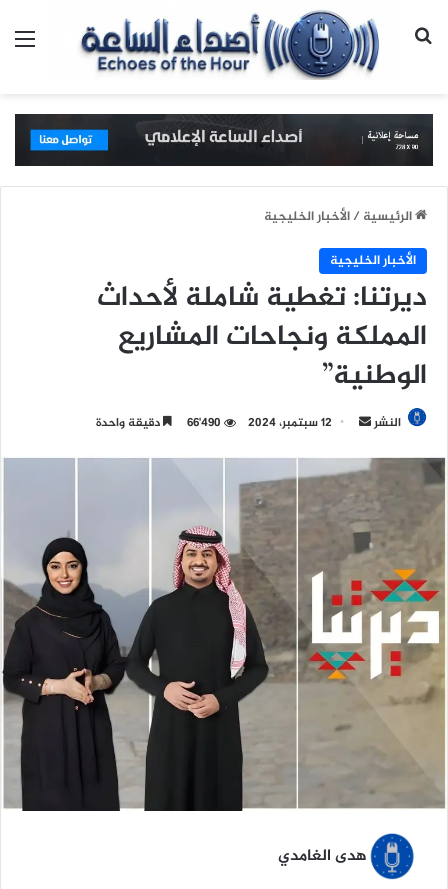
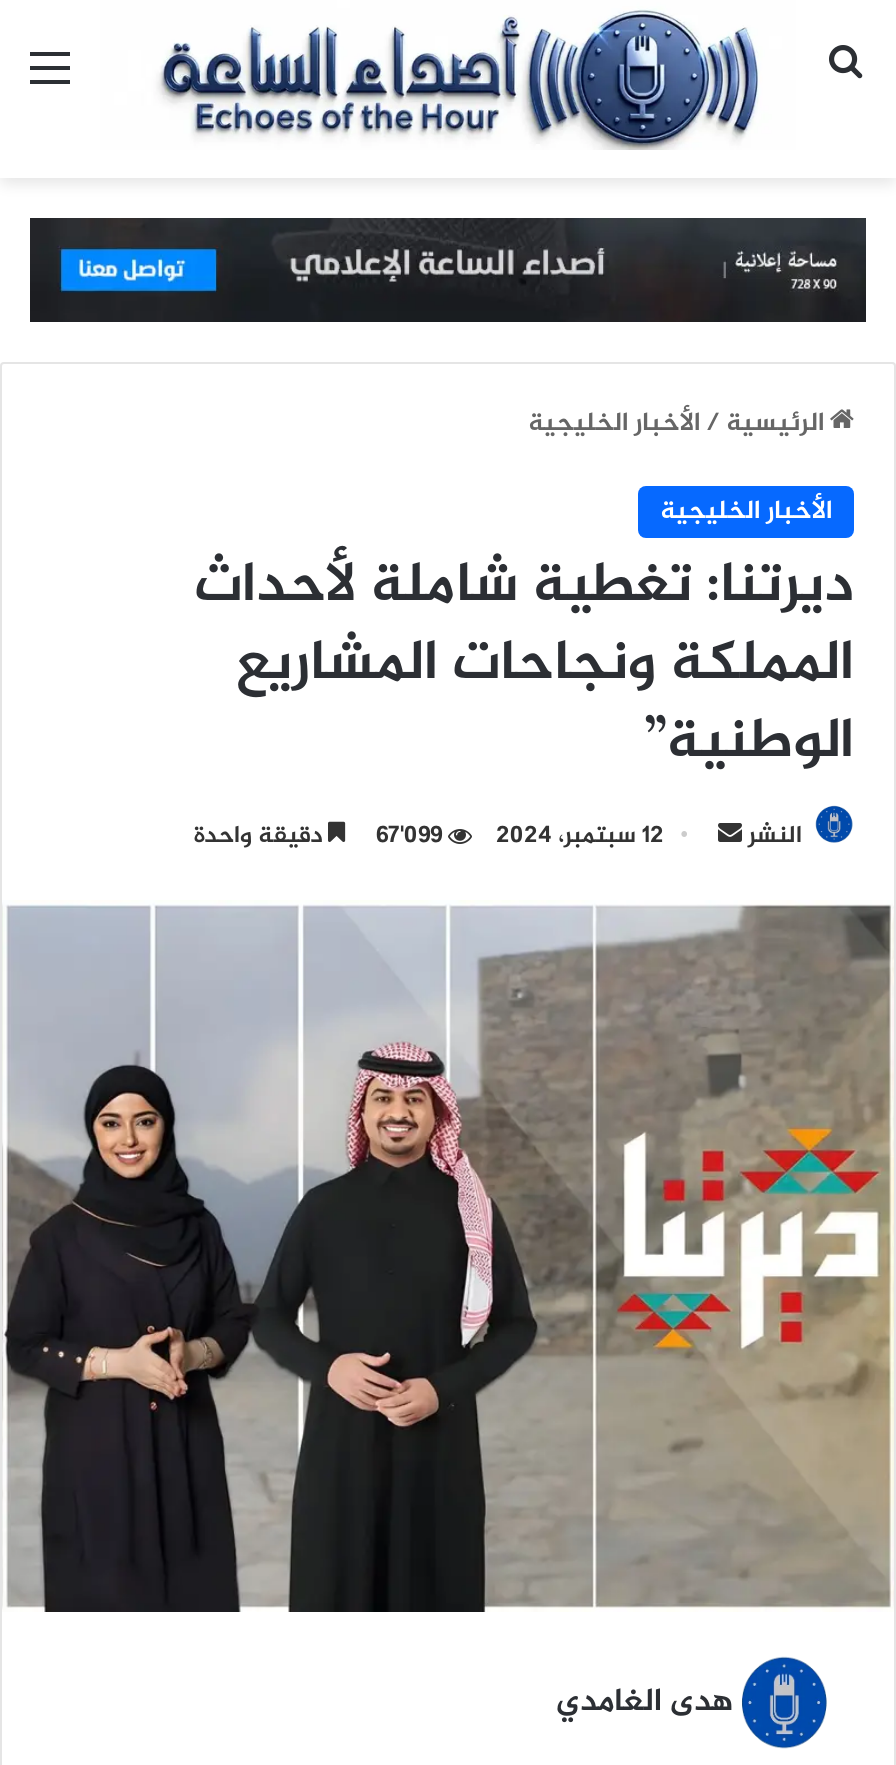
[96,412,221,432] 66٬490 دقيقة واحدة -> [194,815,442,855] 67٬099 دقيقة واحدة

